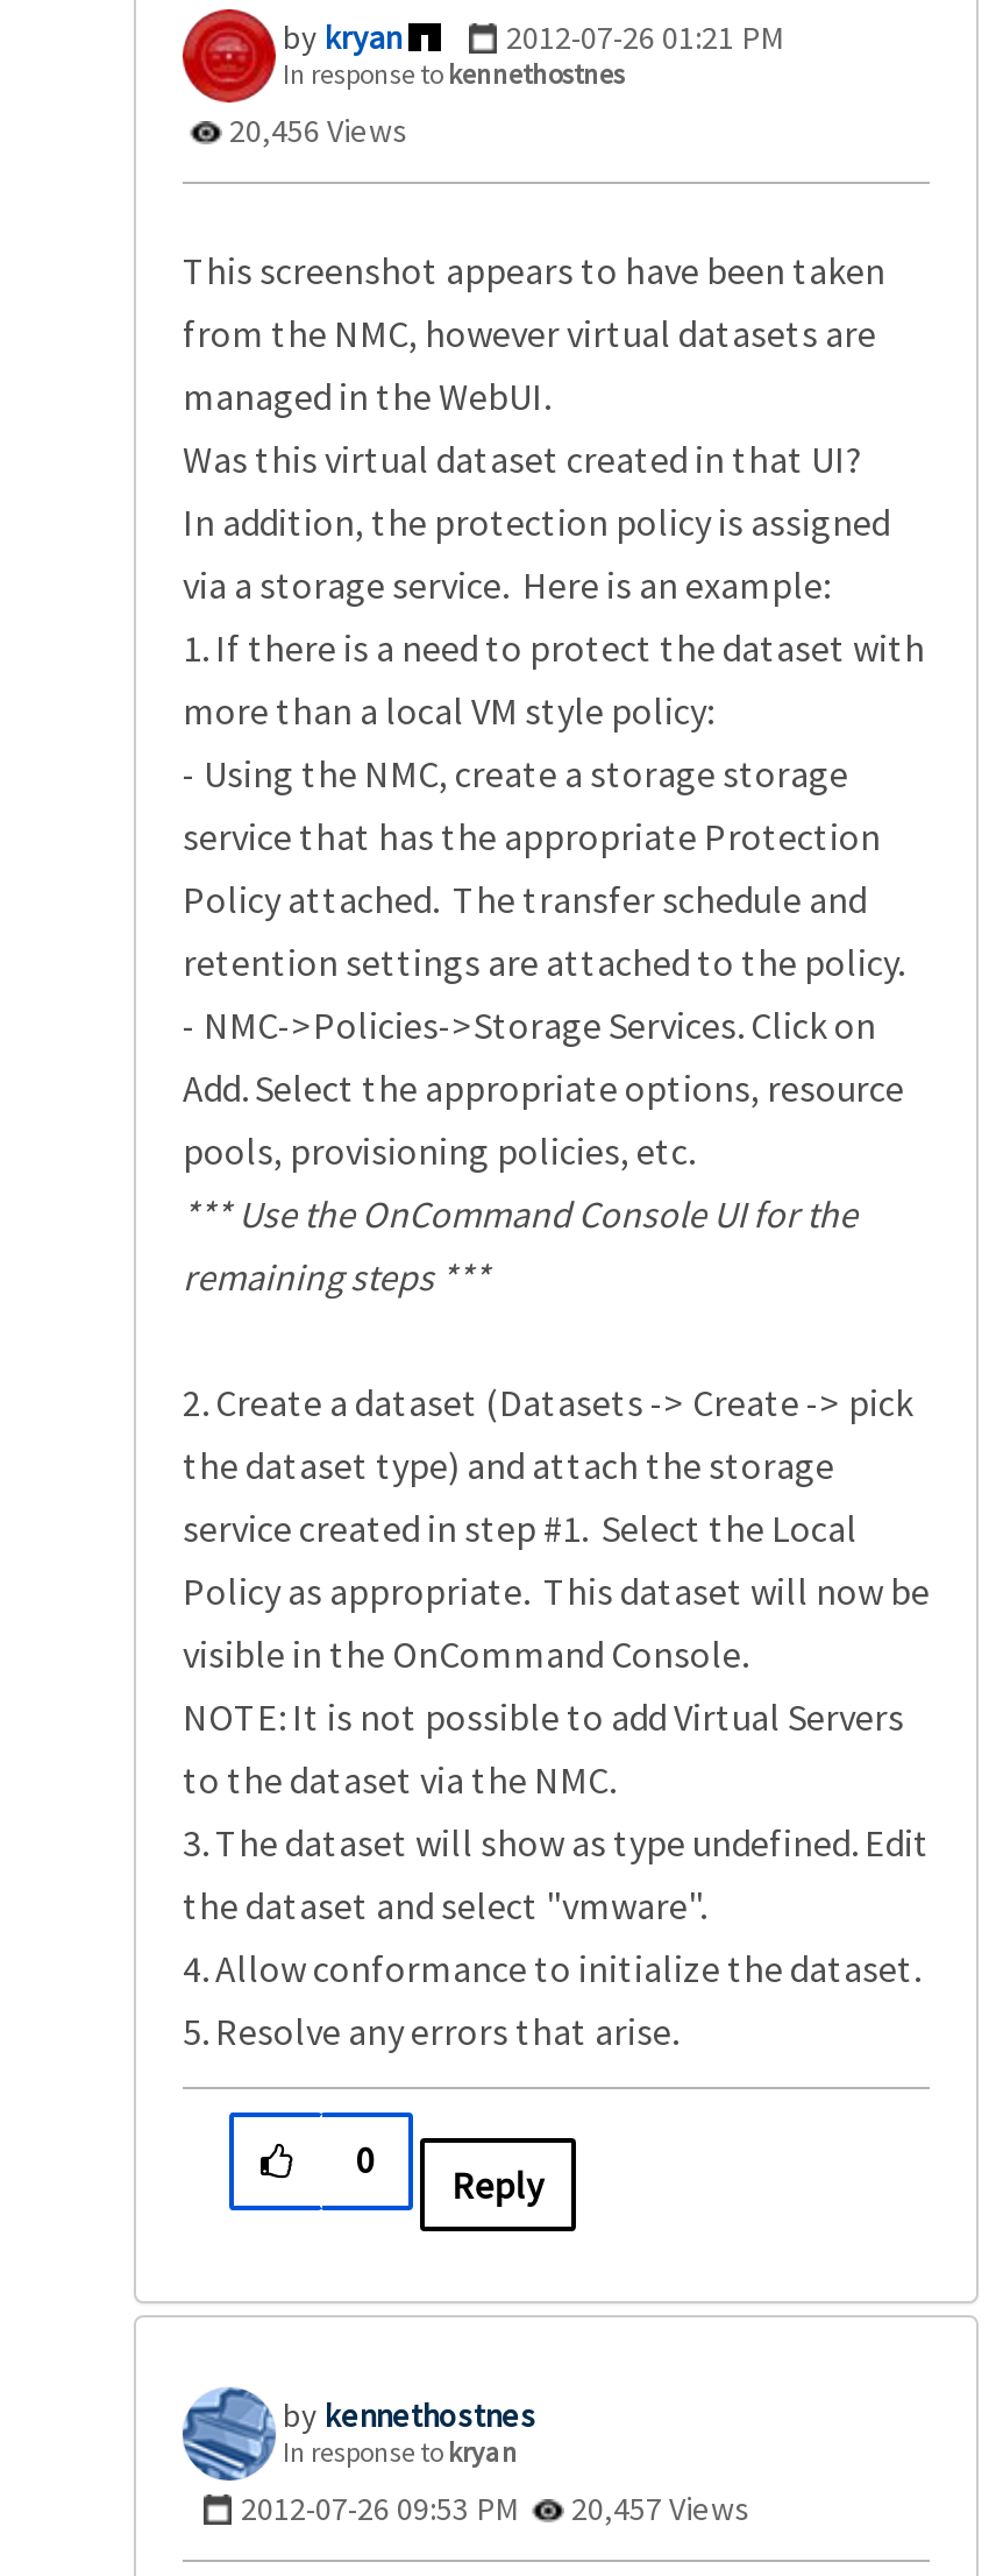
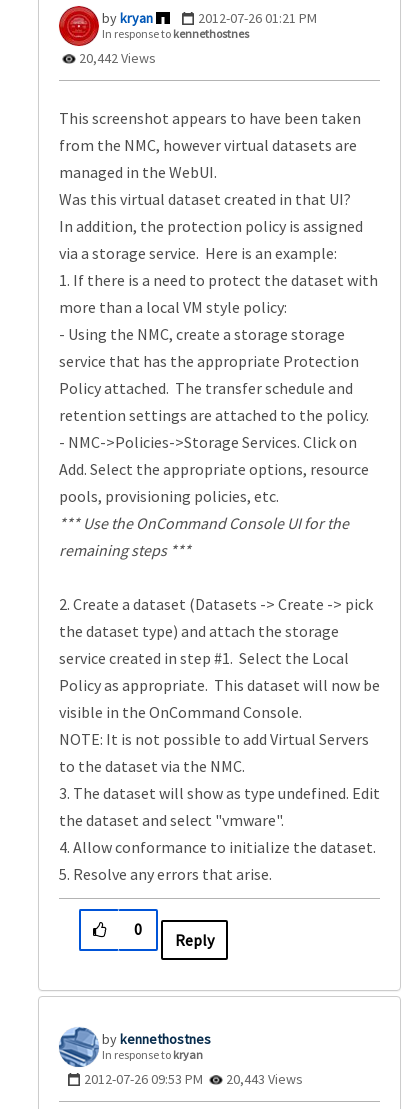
[222,109,408,151] 20,456 Views -> [76,49,156,67] 20,442 Views
[241,2487,750,2529] 2012-07-26 09:53 PM 20,457 Views -> [84,1070,303,1088] 2012-07-26 09:53 PM 20,443 Views

